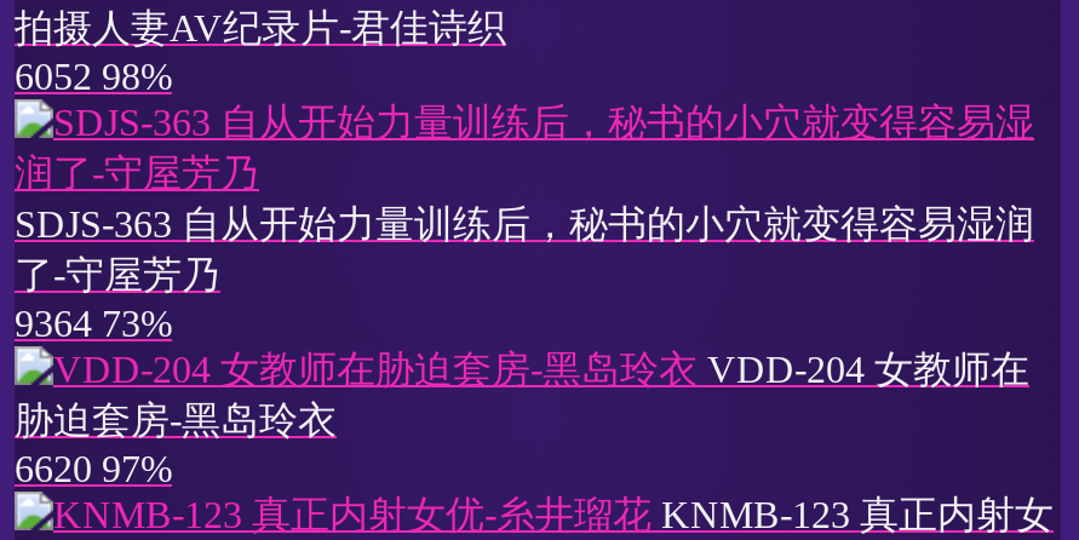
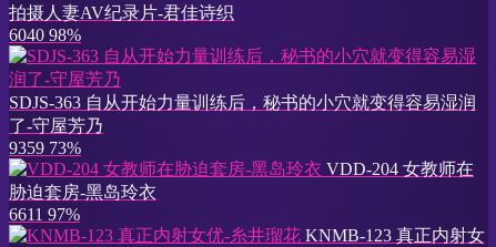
[15,55,172,96] 6052 98% -> [9,25,81,44] 6040 98%
[15,302,172,343] 9364 73% -> [9,138,81,157] 9359 73%
[15,447,172,488] 6620 97% -> [9,205,80,223] 6611 97%

